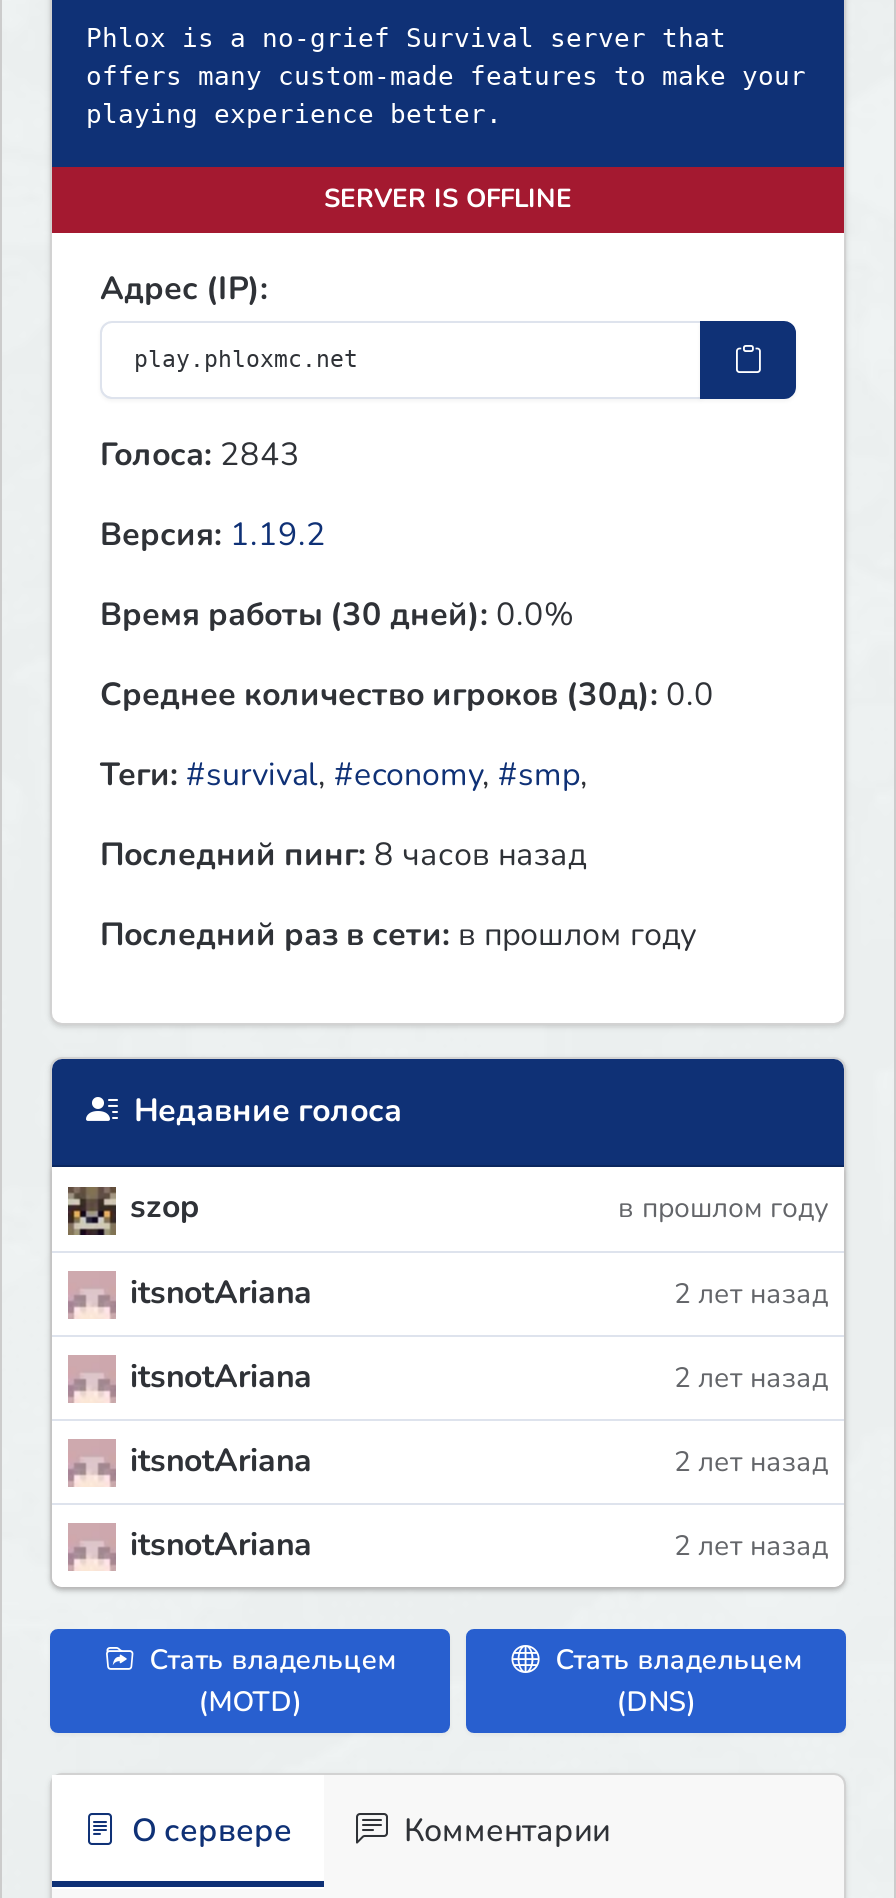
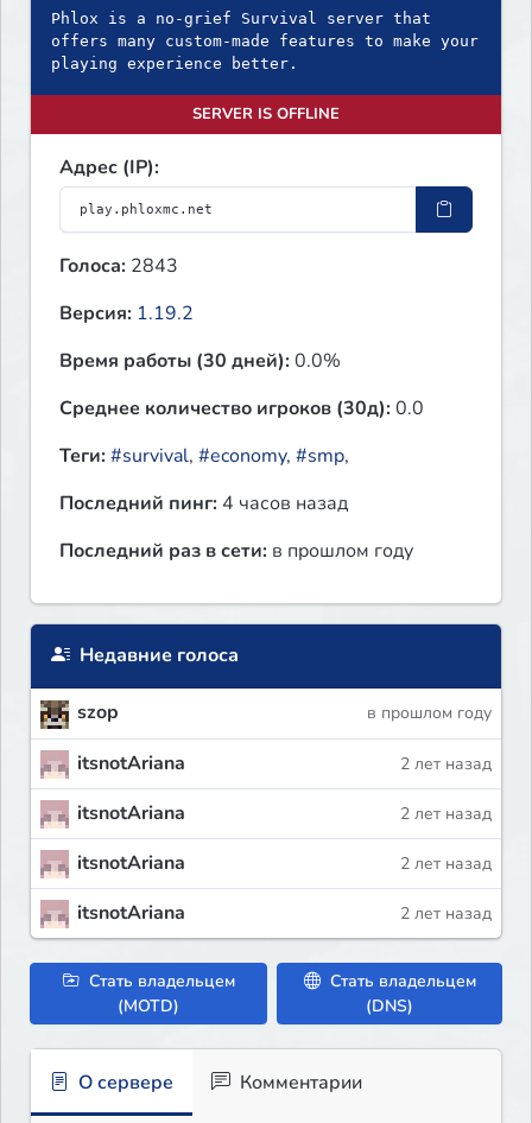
[100,834,586,878] Последний пинг: 8 часов назад -> [59,491,348,517] Последний пинг: 4 часов назад

